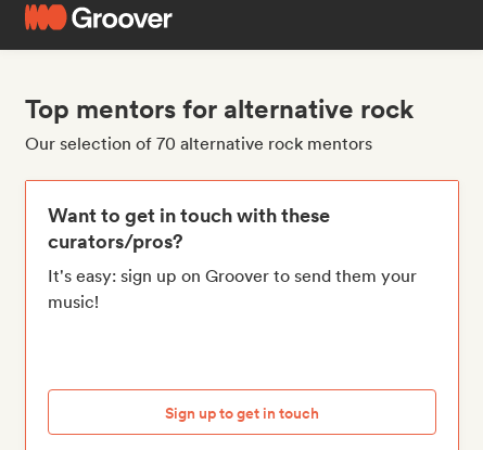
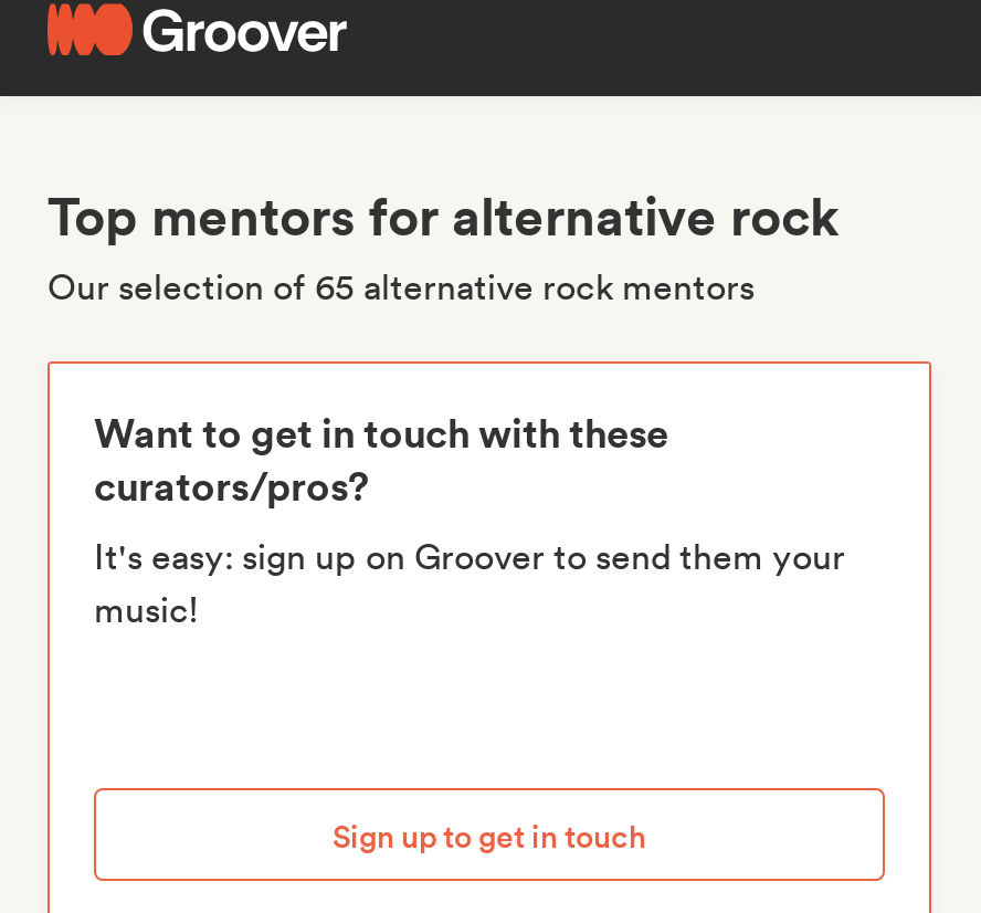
[25,133,372,154] Our selection of 70 alternative rock mentors -> [48,266,755,308] Our selection of 65 alternative rock mentors

